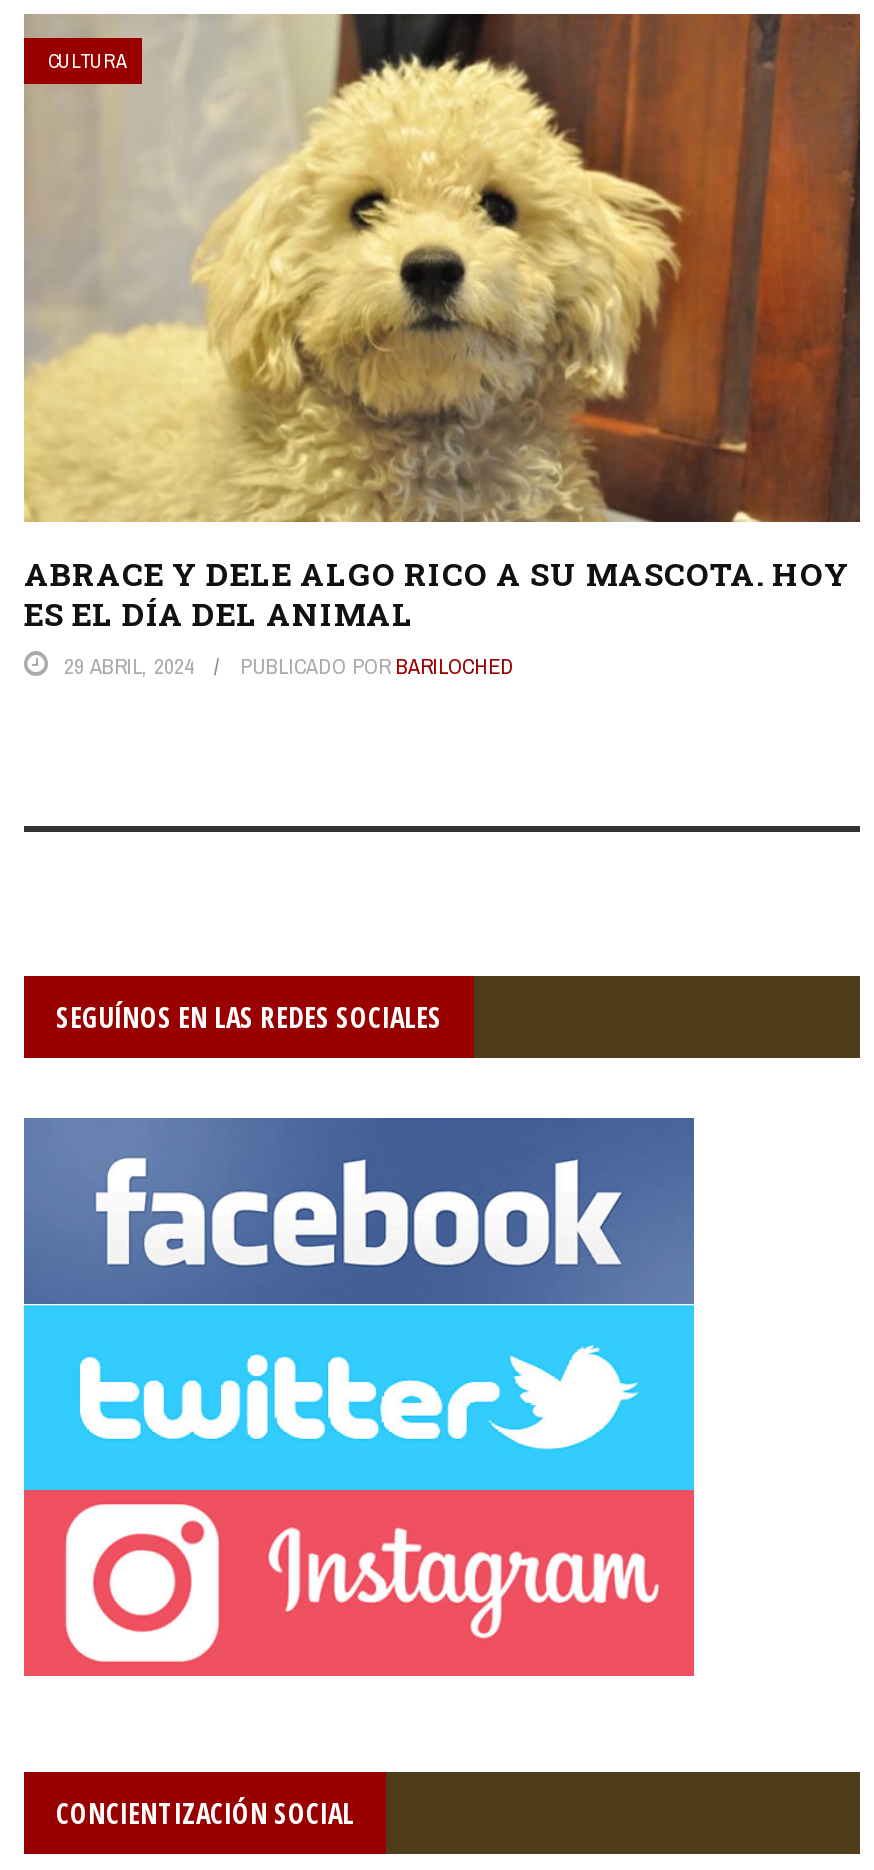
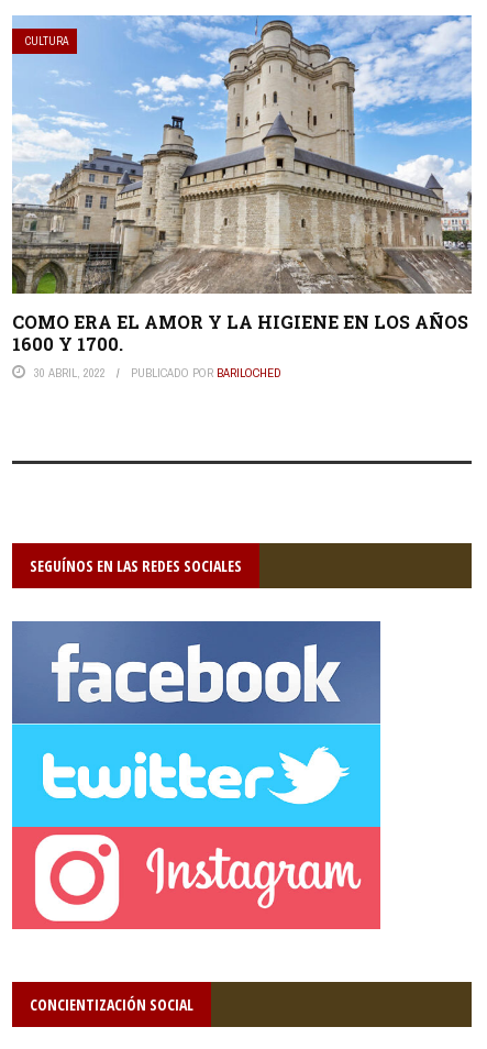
[22,11,862,679] [image] | ABRACE Y DELE ALGO RICO A SU MASCOTA. HOY | ES EL DÍA DEL ANIMAL | 29 ABRIL, 2024 -> [11,14,473,381] [image] | COMO ERA EL AMOR Y LA HIGIENE EN LOS AÑOS | 1600 Y 1700. | 30 ABRIL, 2022

